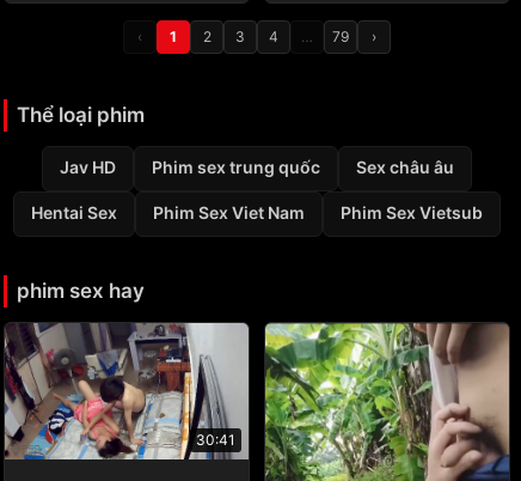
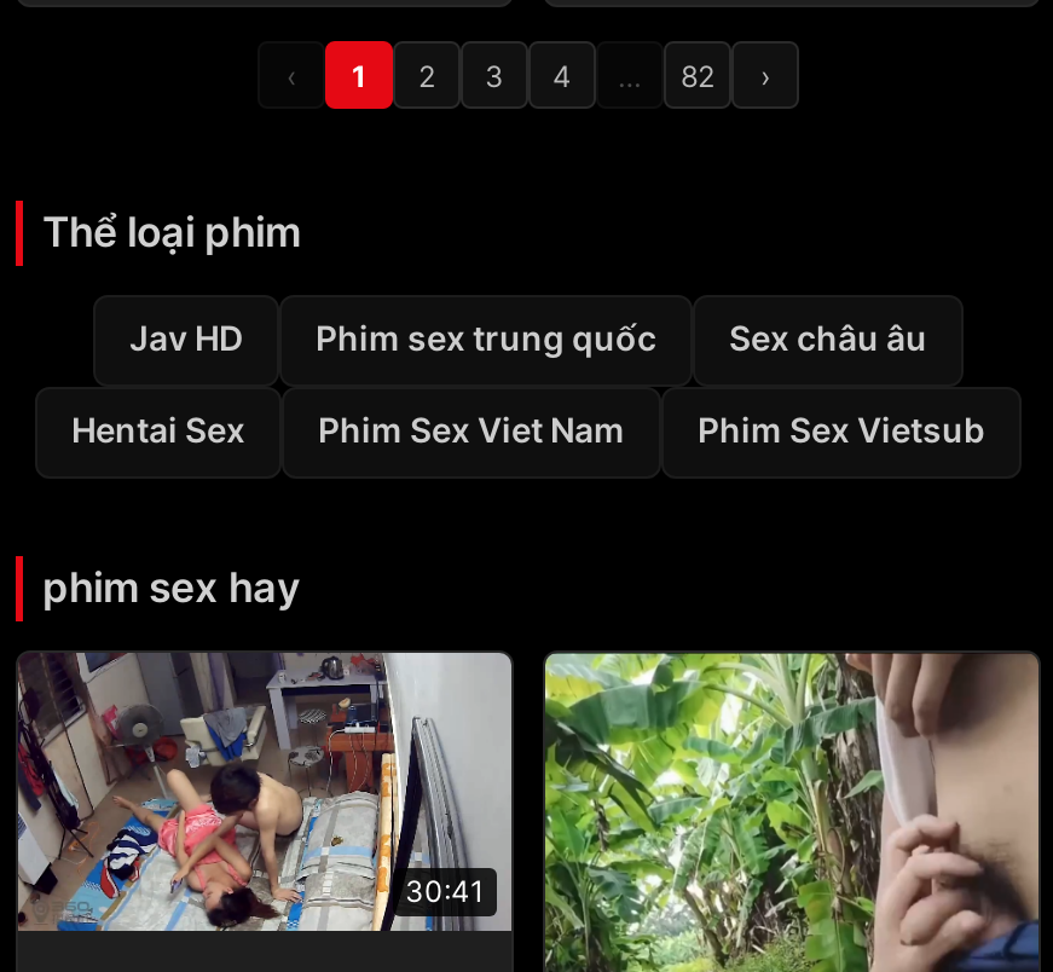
[332,28,349,46] 79 -> [681,57,714,93] 82

